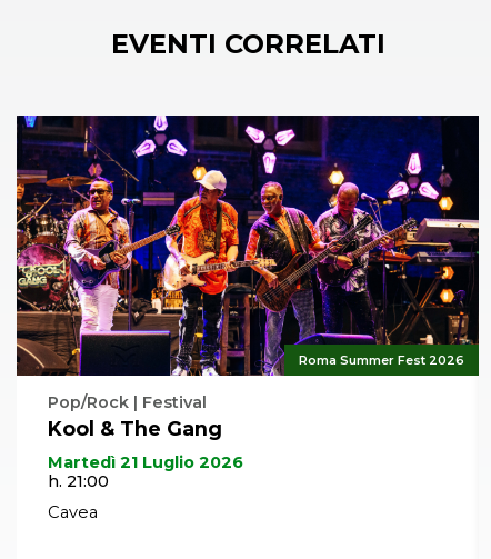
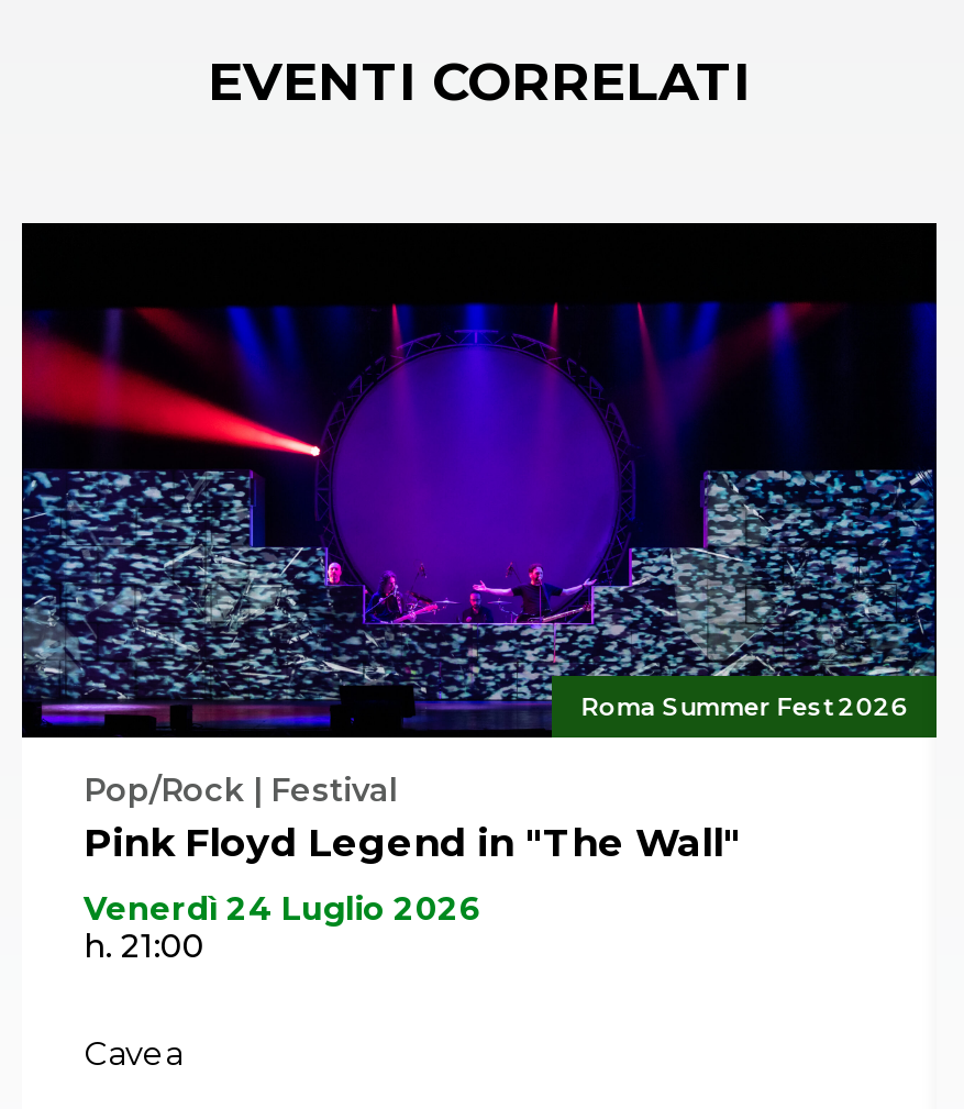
[16,114,480,440] [image] | Kool & The Gang -> [20,221,939,865] [image] | Pink Floyd Legend in "The Wall"
[48,452,243,472] Martedì 21 Luglio 2026 -> [84,889,481,928] Venerdì 24 Luglio 2026

